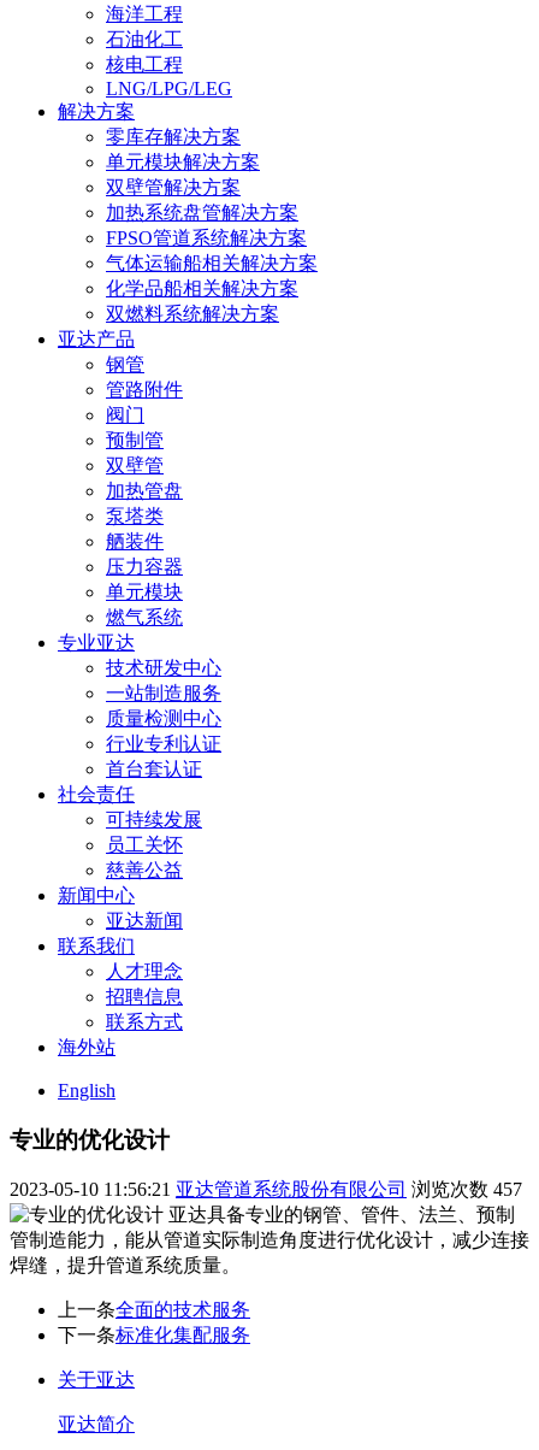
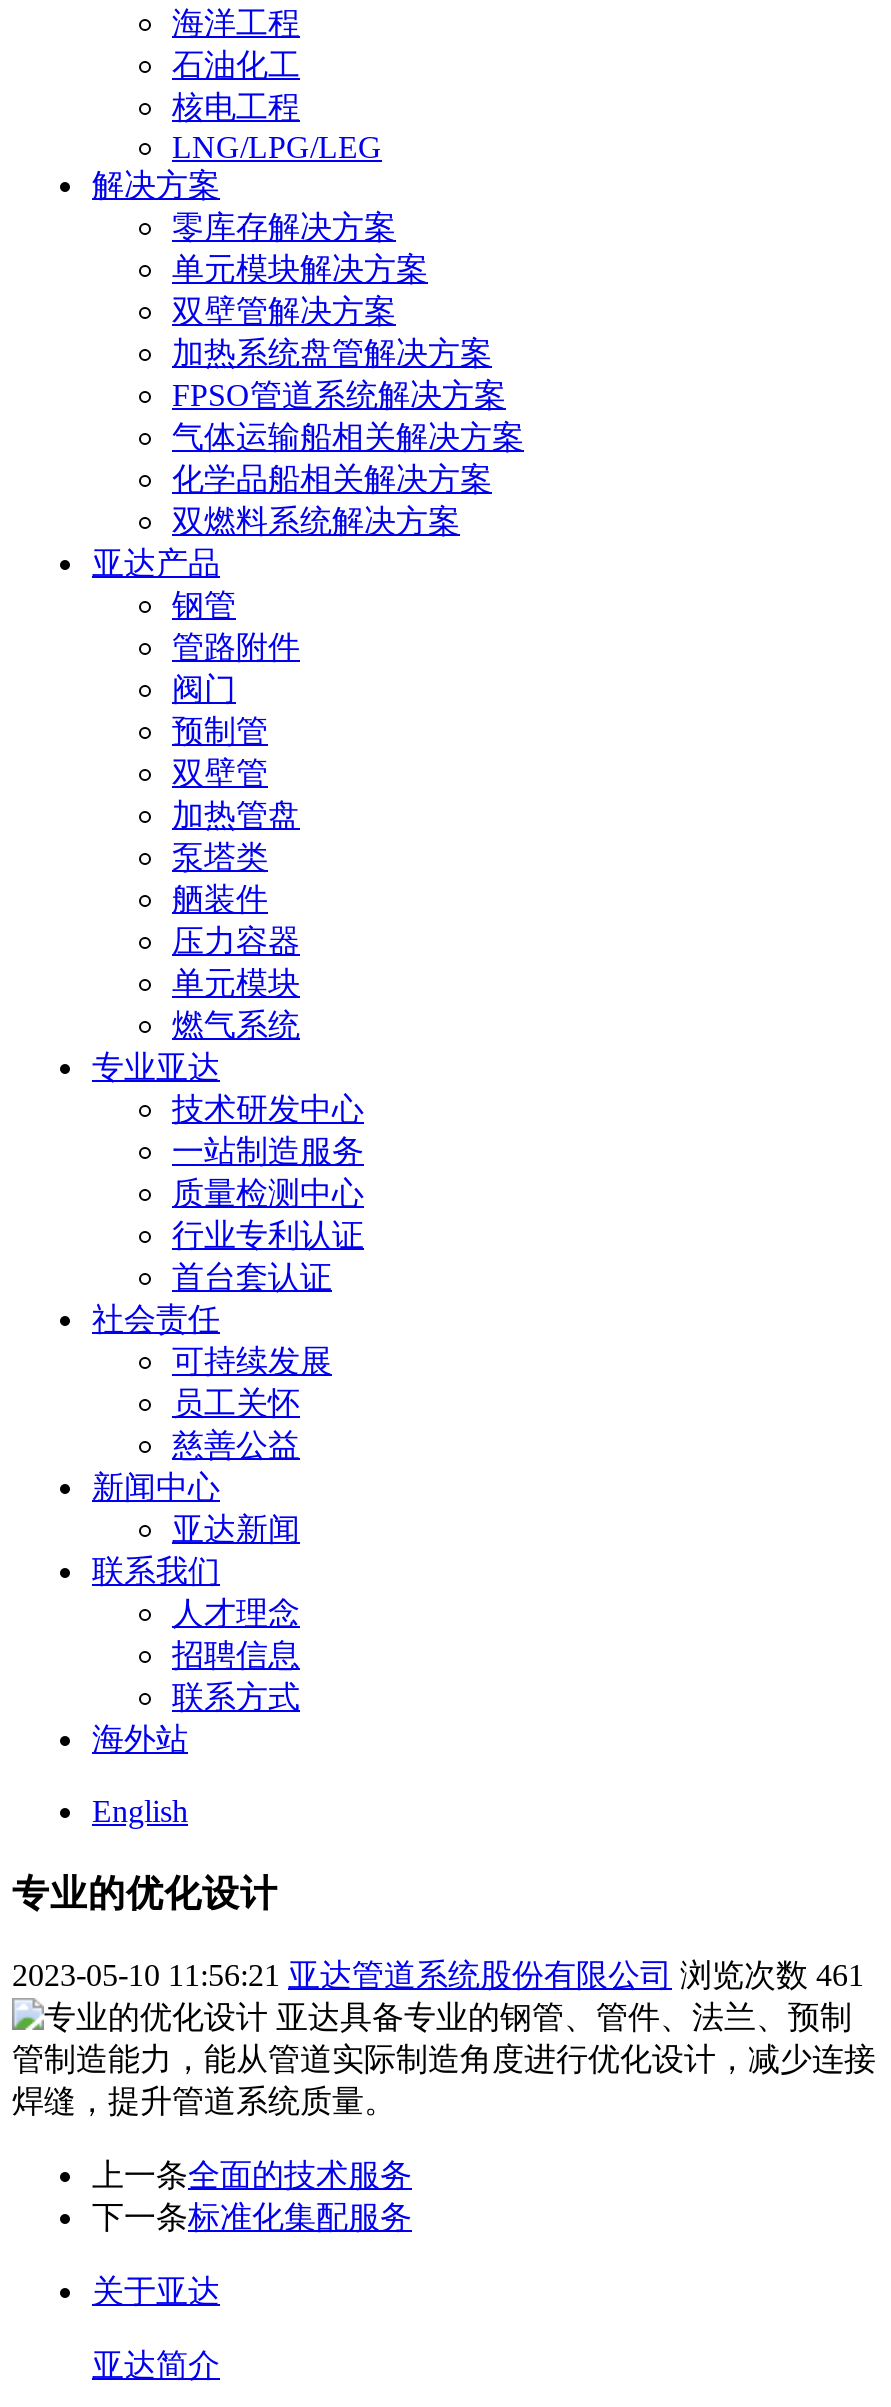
[10,1179,522,1200] 2023-05-10 11:56:21 亚达管道系统股份有限公司 浏览次数457 -> [12,1959,864,1993] 2023-05-10 11:56:21 亚达管道系统股份有限公司 浏览次数461

